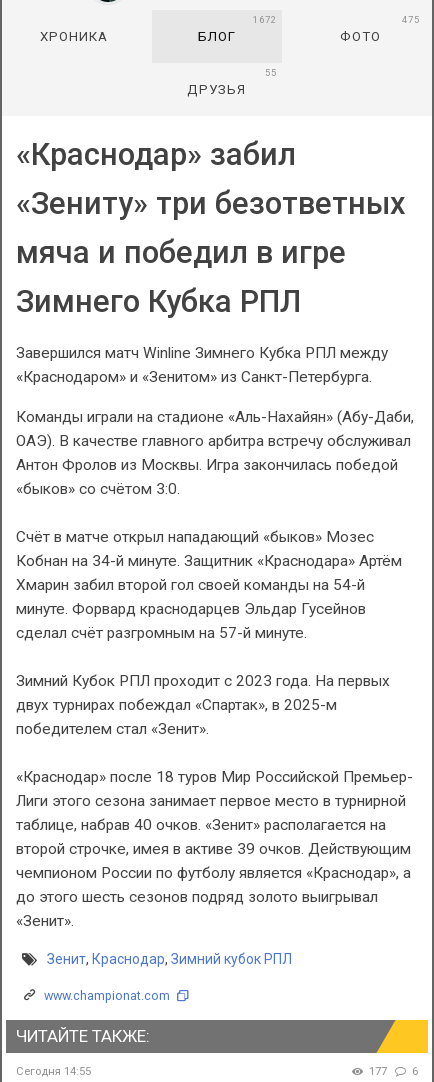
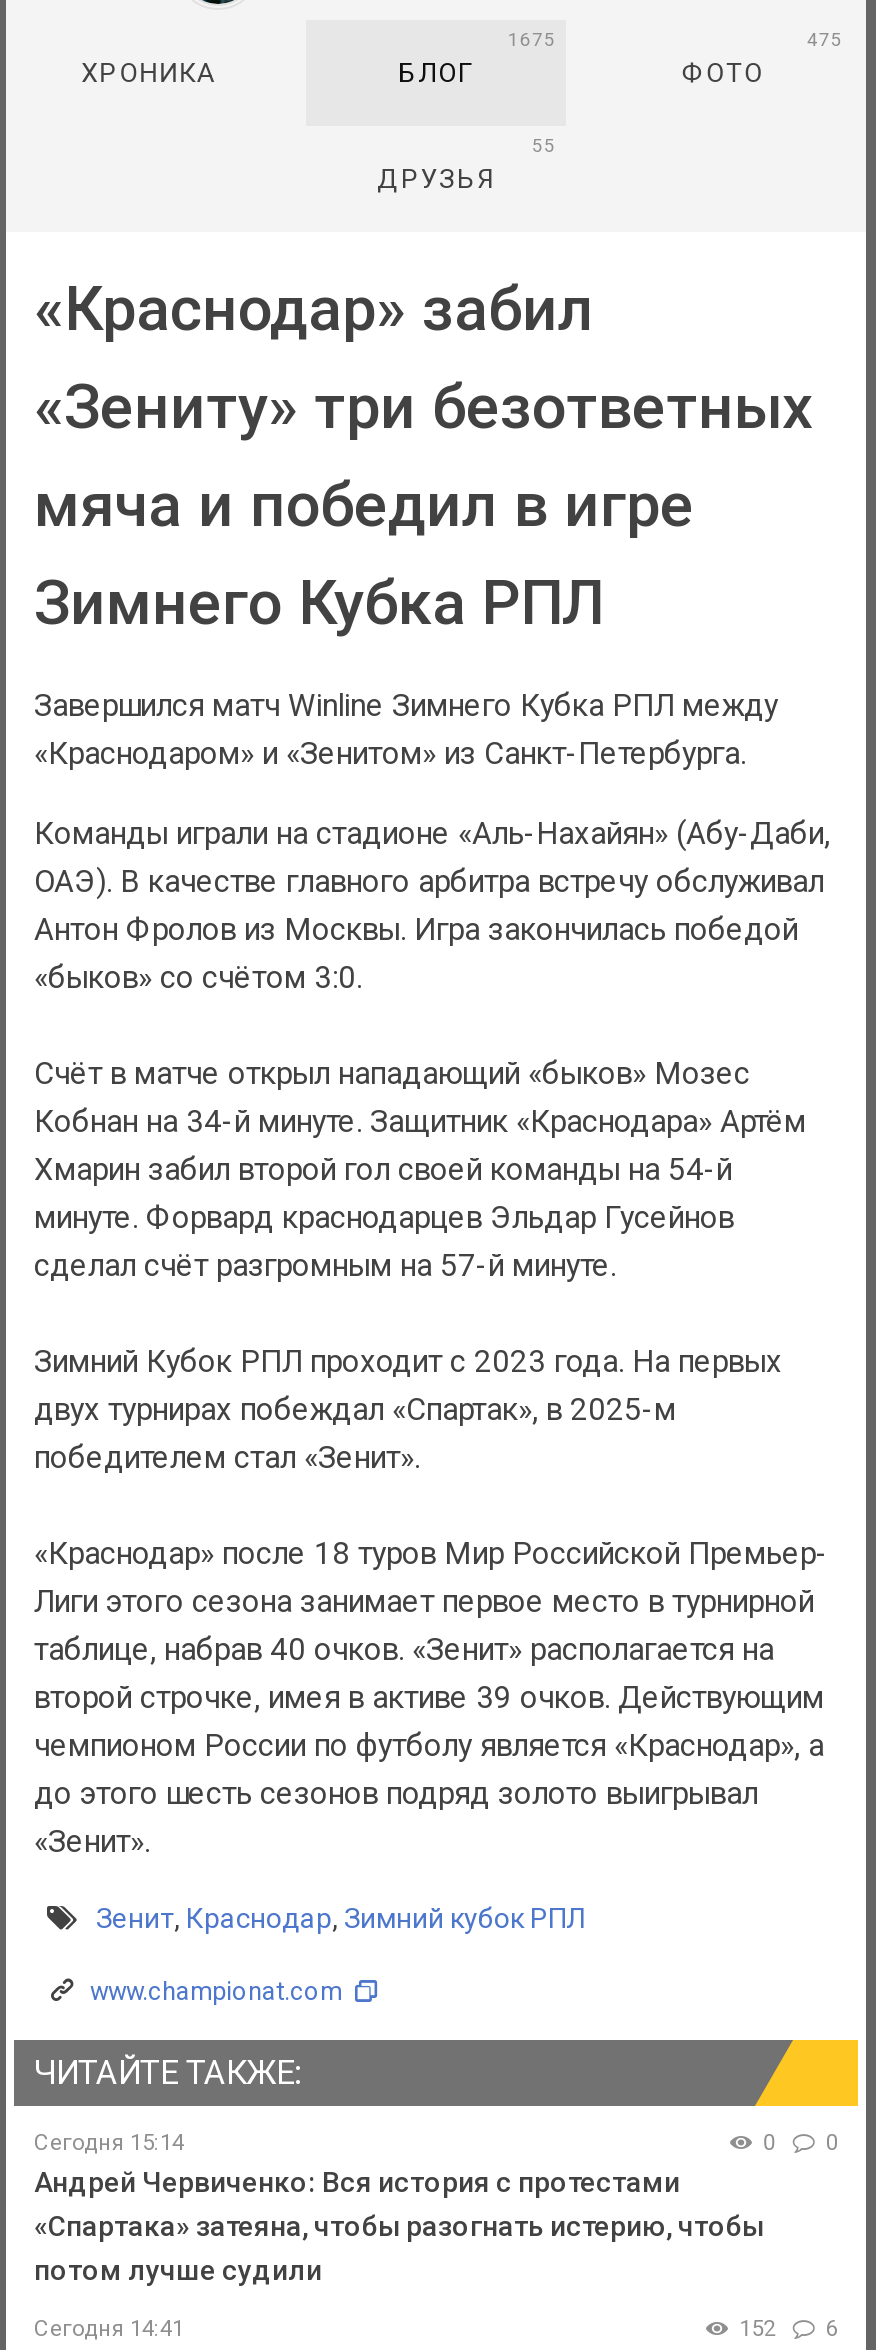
[253,14,277,25] 1672 -> [508,27,556,49] 1675
[16,1065,390,1078] Сегодня 14:55 | 177 -> [34,2130,838,2342] Сегодня 15:14 | 0 | 0 | Андрей Червиченко: Вся история с протестами | «Спартака» затеяна, чтобы разогнать истерию, чтобы | потом лучше судили | Сегодня 14:41 | 152

